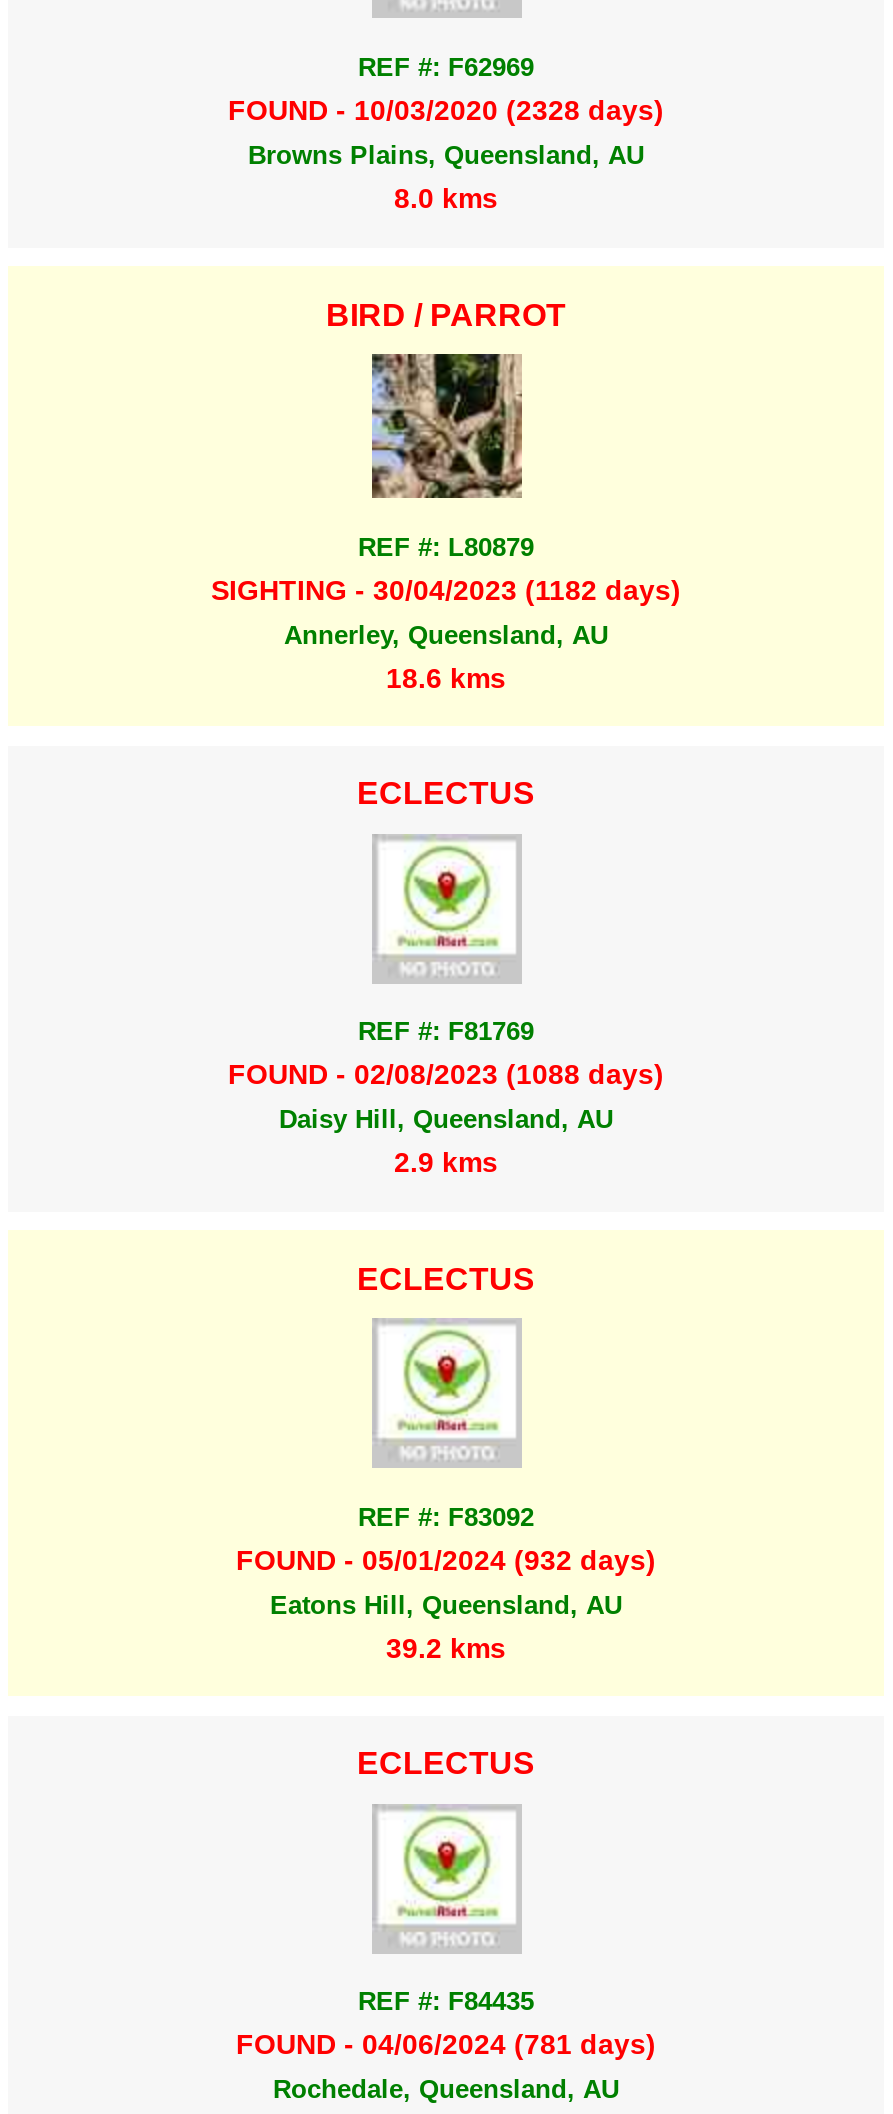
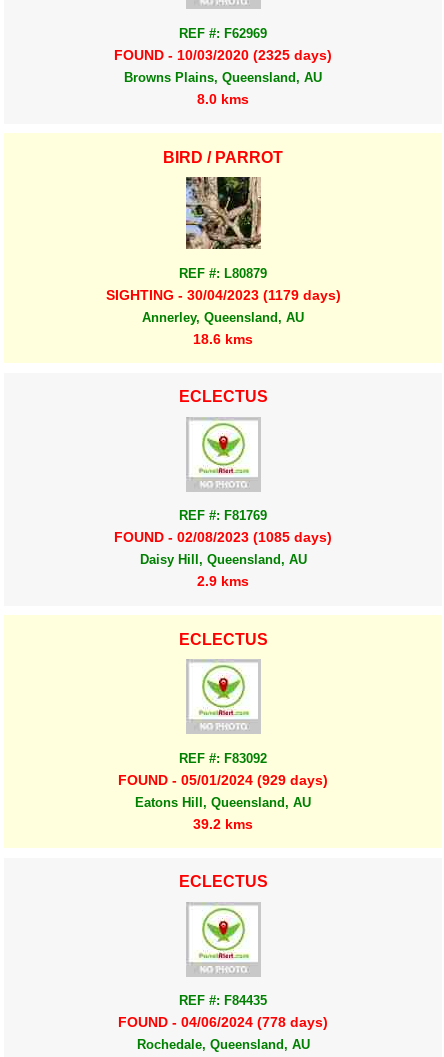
[228,94,664,126] FOUND - 10/03/2020 (2328 days) -> [114,47,332,63] FOUND - 10/03/2020 (2325 days)
[211,573,681,605] SIGHTING - 30/04/2023 (1182 days) -> [105,287,340,303] SIGHTING - 30/04/2023 (1179 days)
[228,1058,664,1090] FOUND - 02/08/2023 (1088 days) -> [114,529,332,545] FOUND - 02/08/2023 (1085 days)
[236,1544,656,1576] FOUND - 05/01/2024 (932 days) -> [118,772,328,788] FOUND - 05/01/2024 (929 days)
[236,2029,656,2061] FOUND - 04/06/2024 (781 days) -> [118,1014,328,1030] FOUND - 04/06/2024 (778 days)

